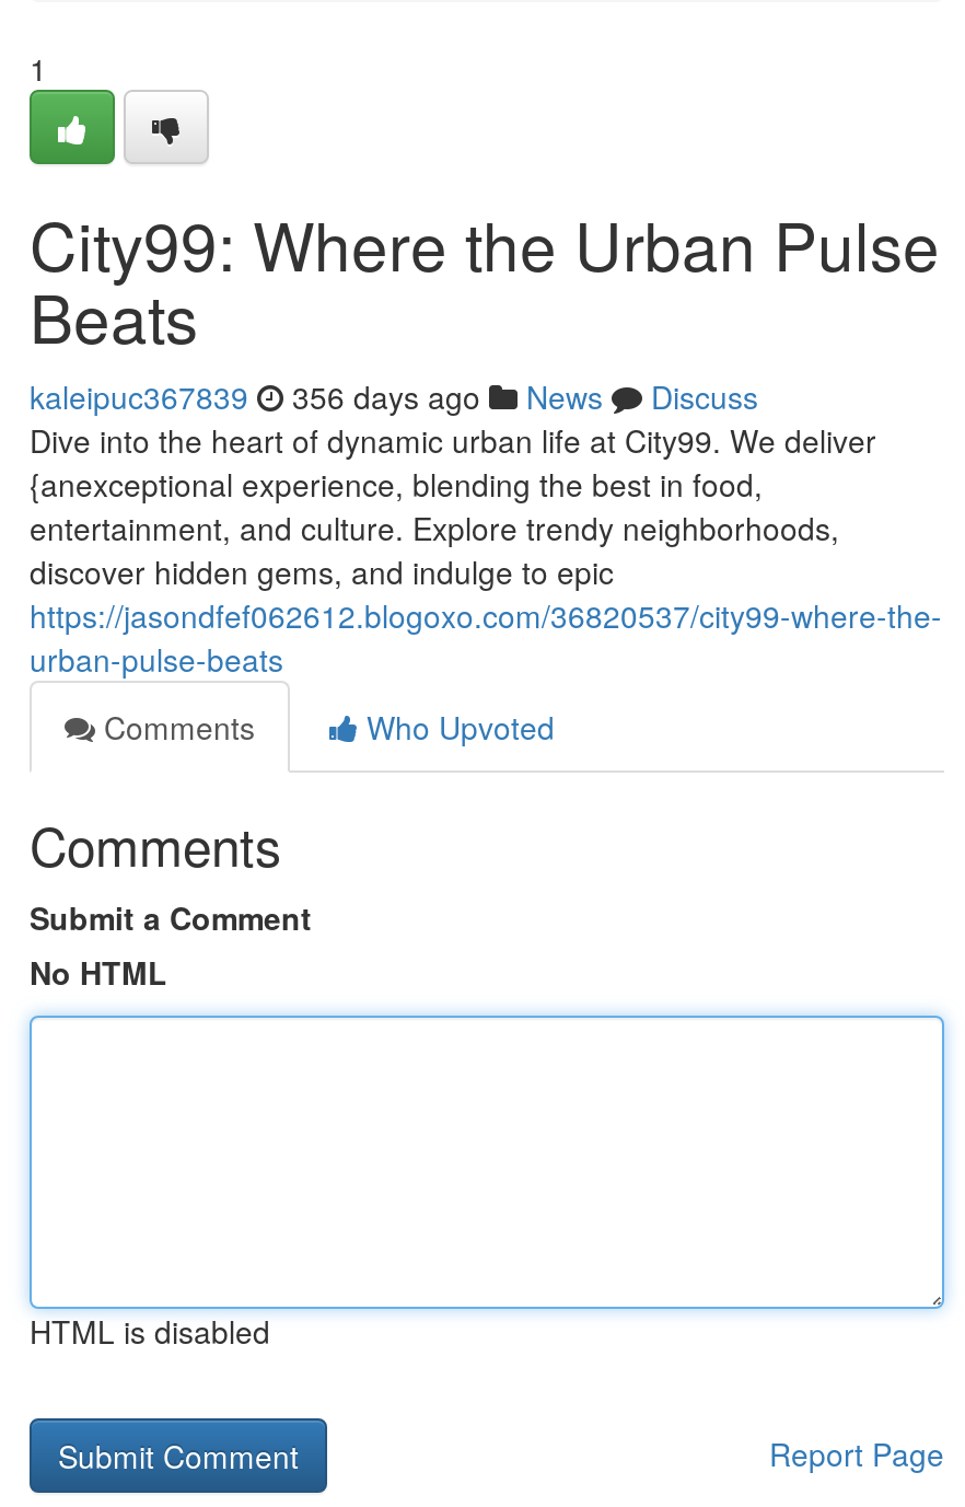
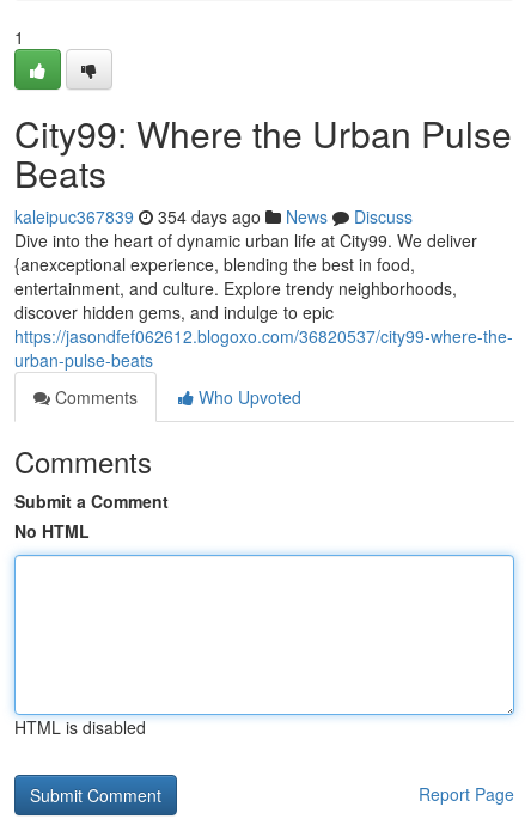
[30,374,758,418] kaleipuc367839 356 days ago News Discuss -> [14,204,413,228] kaleipuc367839 354 days ago News Discuss

